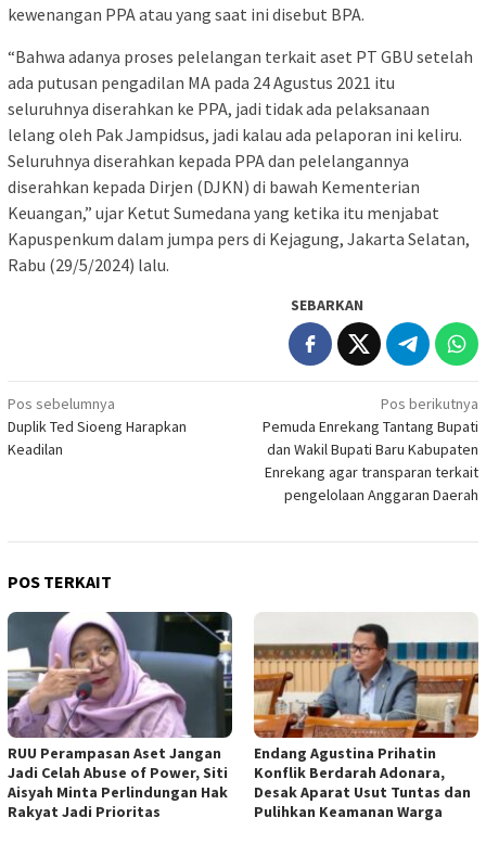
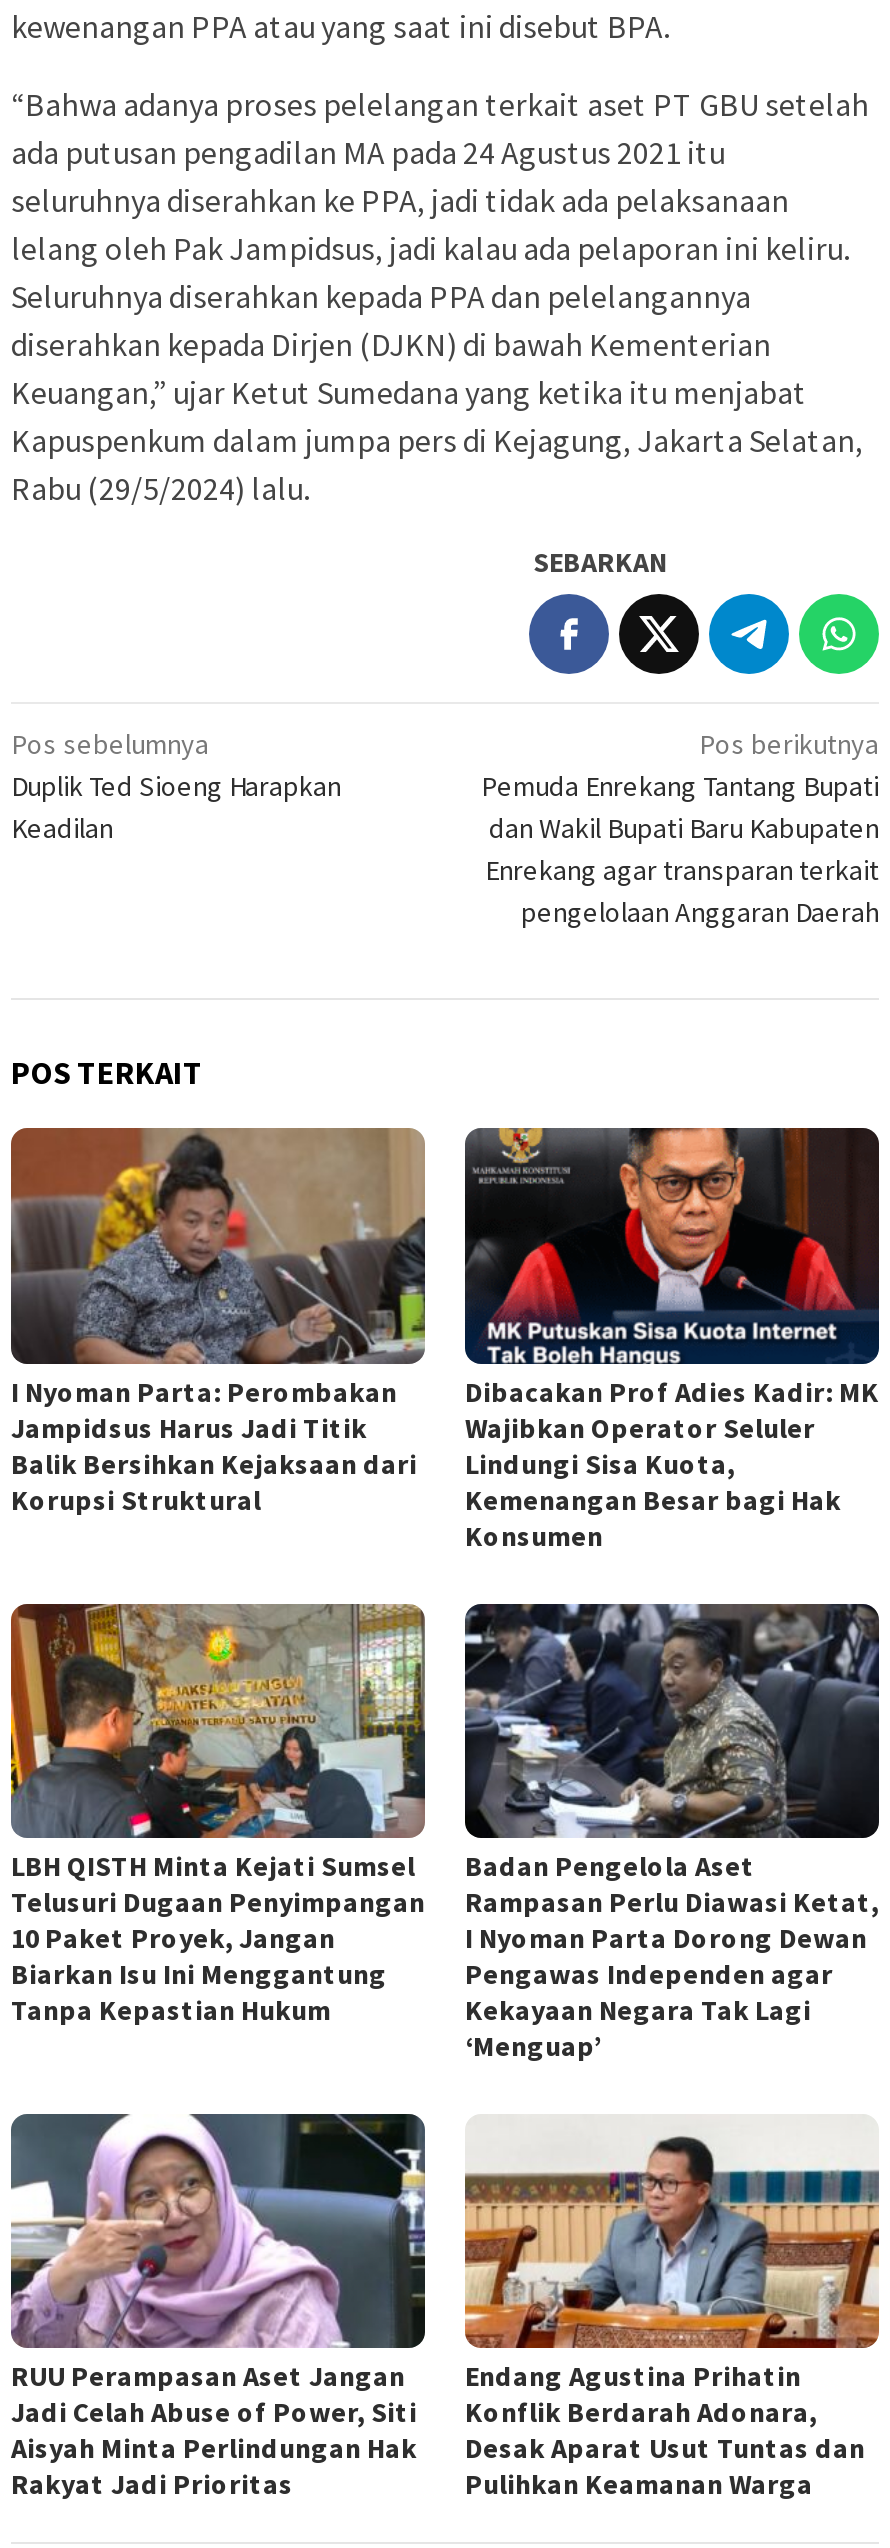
none -> [9,1126,427,1517] [image] | I Nyoman Parta: Perombakan | Jampidsus Harus Jadi Titik | Balik Bersihkan Kejaksaan dari | Korupsi Struktural
none -> [9,1602,427,2028] [image] | LBH QISTH Minta Kejati Sumsel | Telusuri Dugaan Penyimpangan | 10 Paket Proyek, Jangan | Biarkan Isu Ini Menggantung | Tanpa Kepastian Hukum
none -> [463,1126,881,1553] [image] | Dibacakan Prof Adies Kadir: MK | Wajibkan Operator Seluler | Lindungi Sisa Kuota, | Kemenangan Besar bagi Hak | Konsumen
none -> [463,1602,881,2064] [image] | Badan Pengelola Aset | Rampasan Perlu Diawasi Ketat, | I Nyoman Parta Dorong Dewan | Pengawas Independen agar | Kekayaan Negara Tak Lagi | ‘Menguap’

